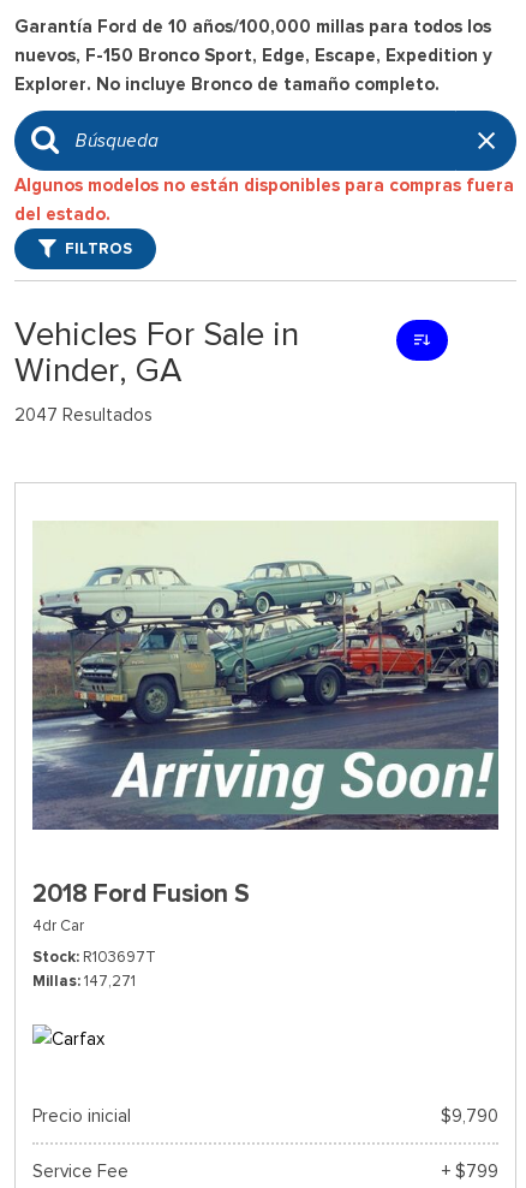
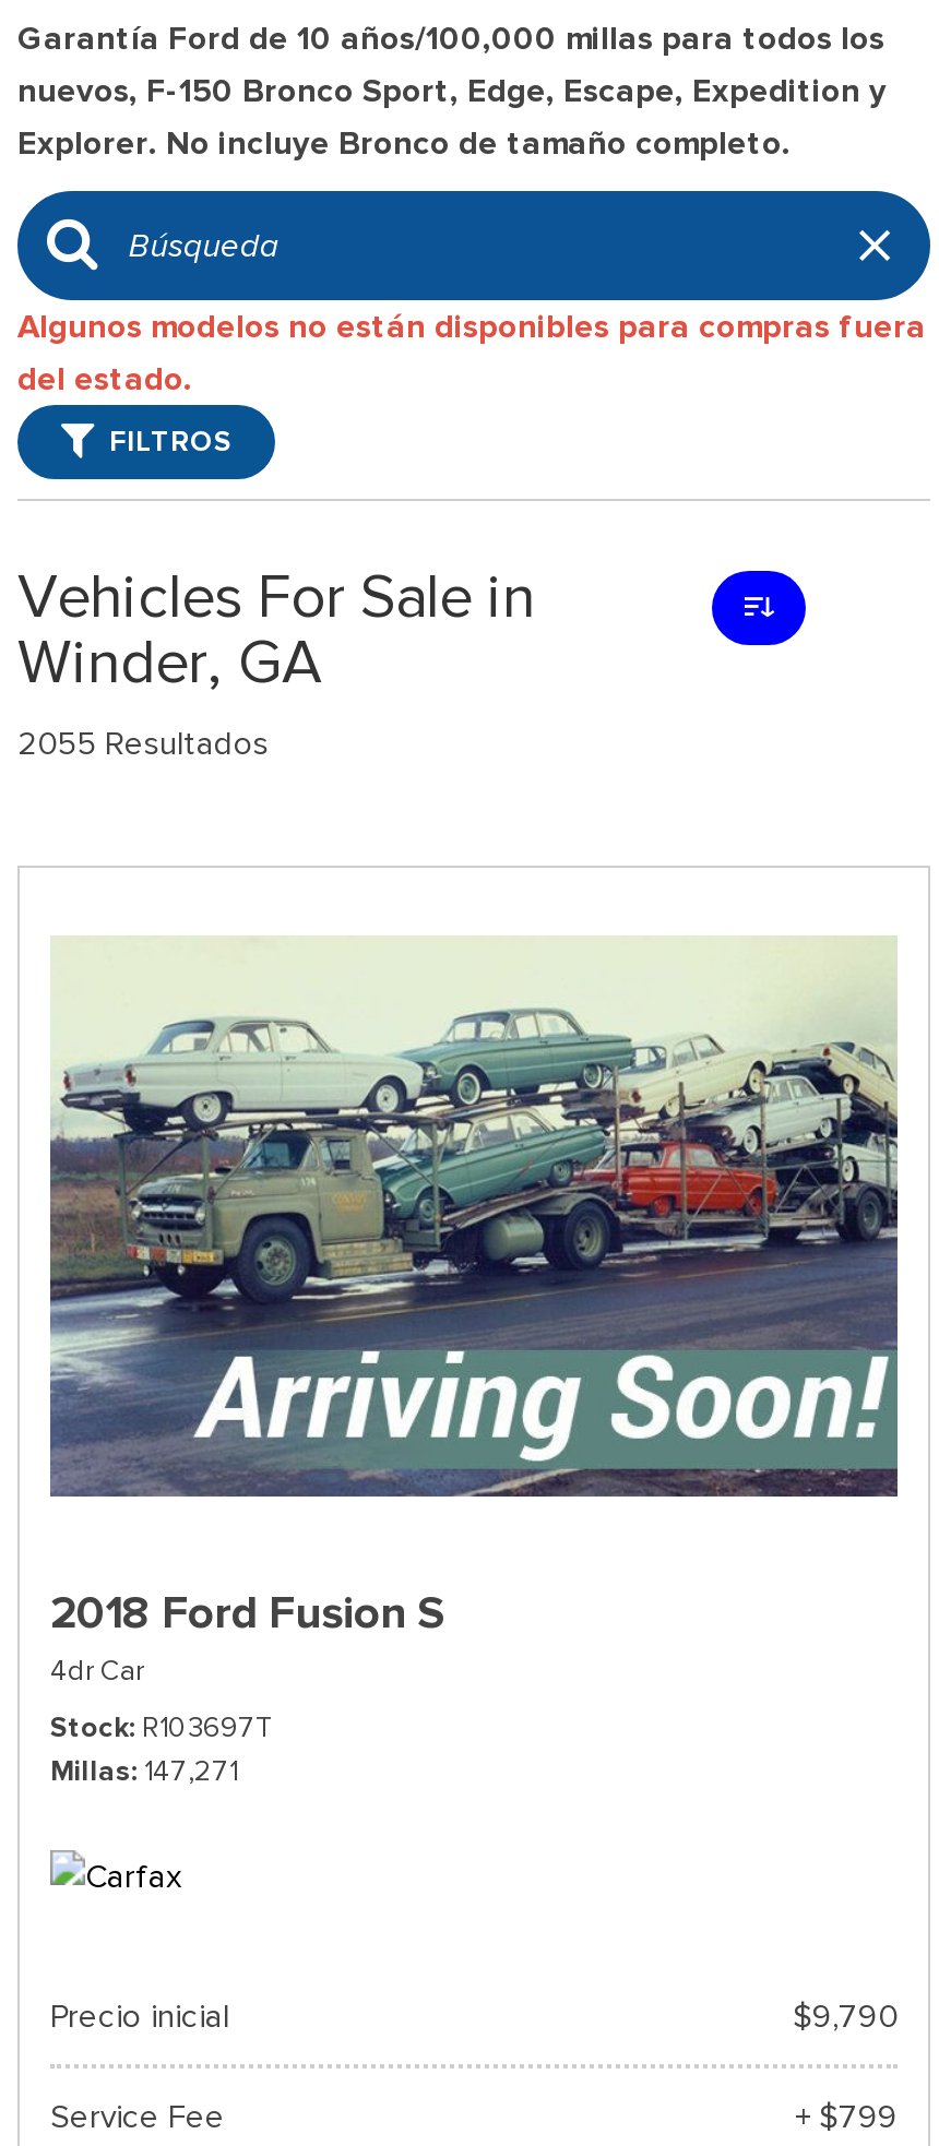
[14,404,153,426] 2047 Resultados -> [17,724,269,763] 2055 Resultados

